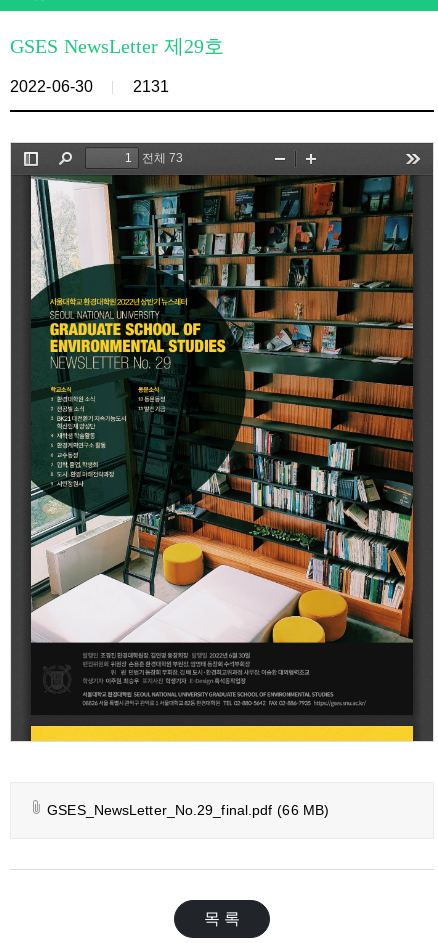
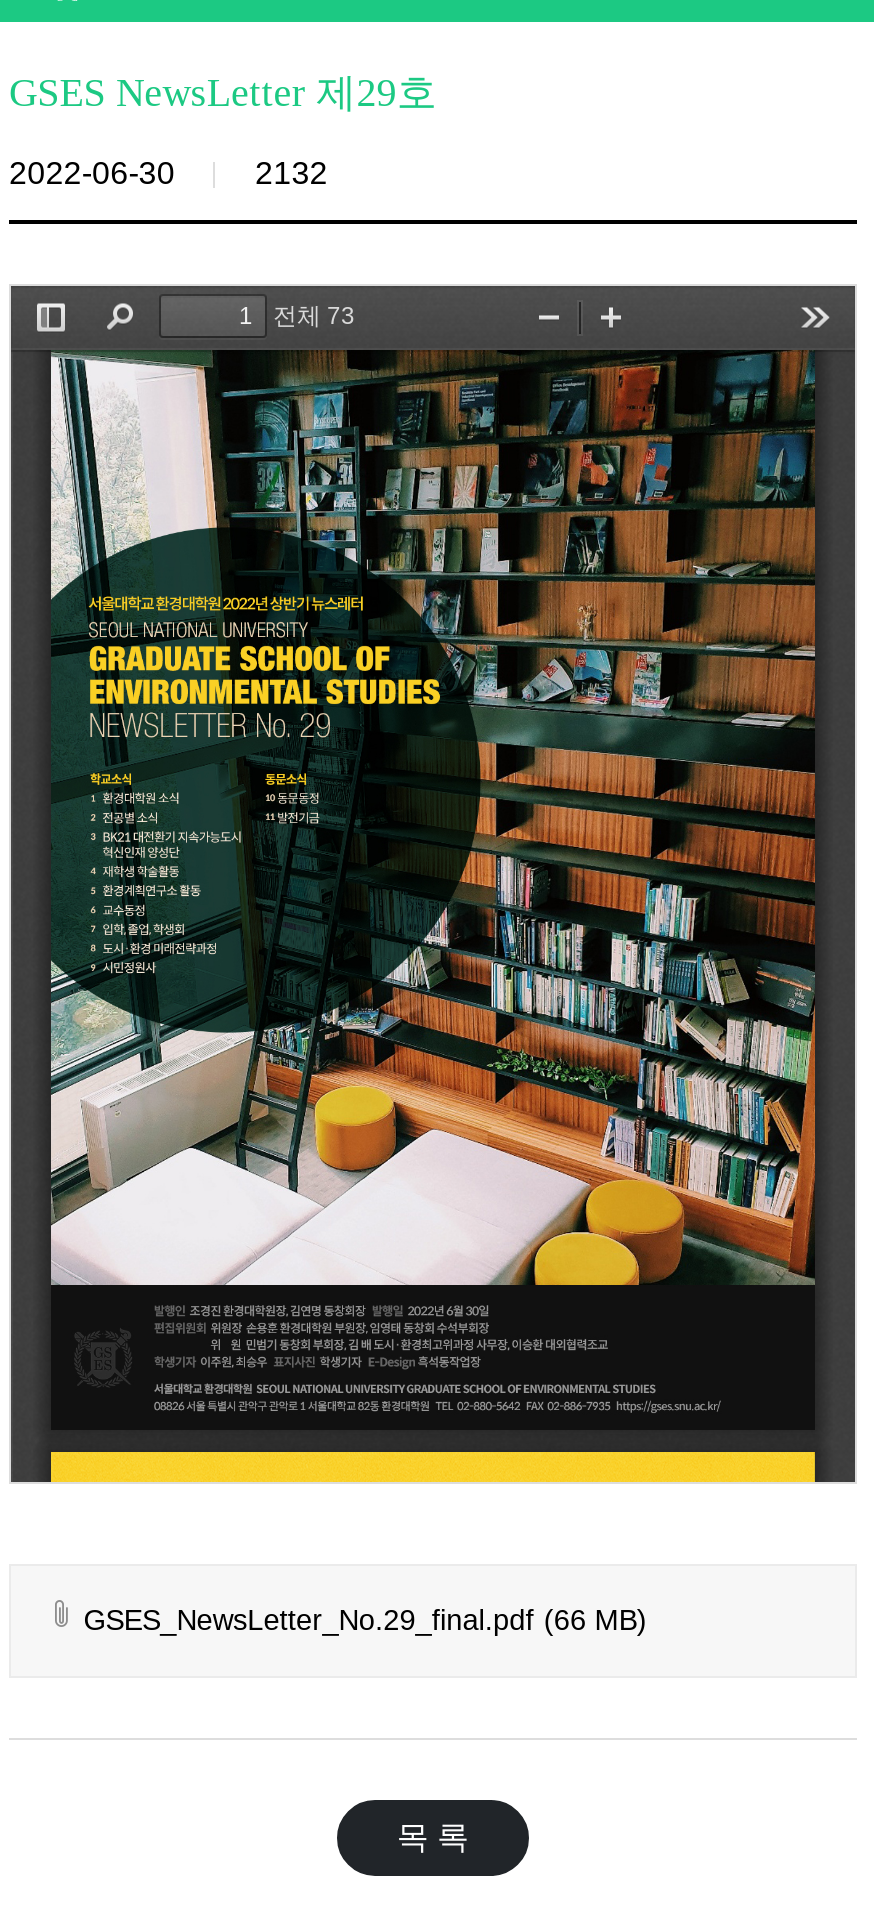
[133,78,169,95] 2131 -> [255,156,328,190] 2132

